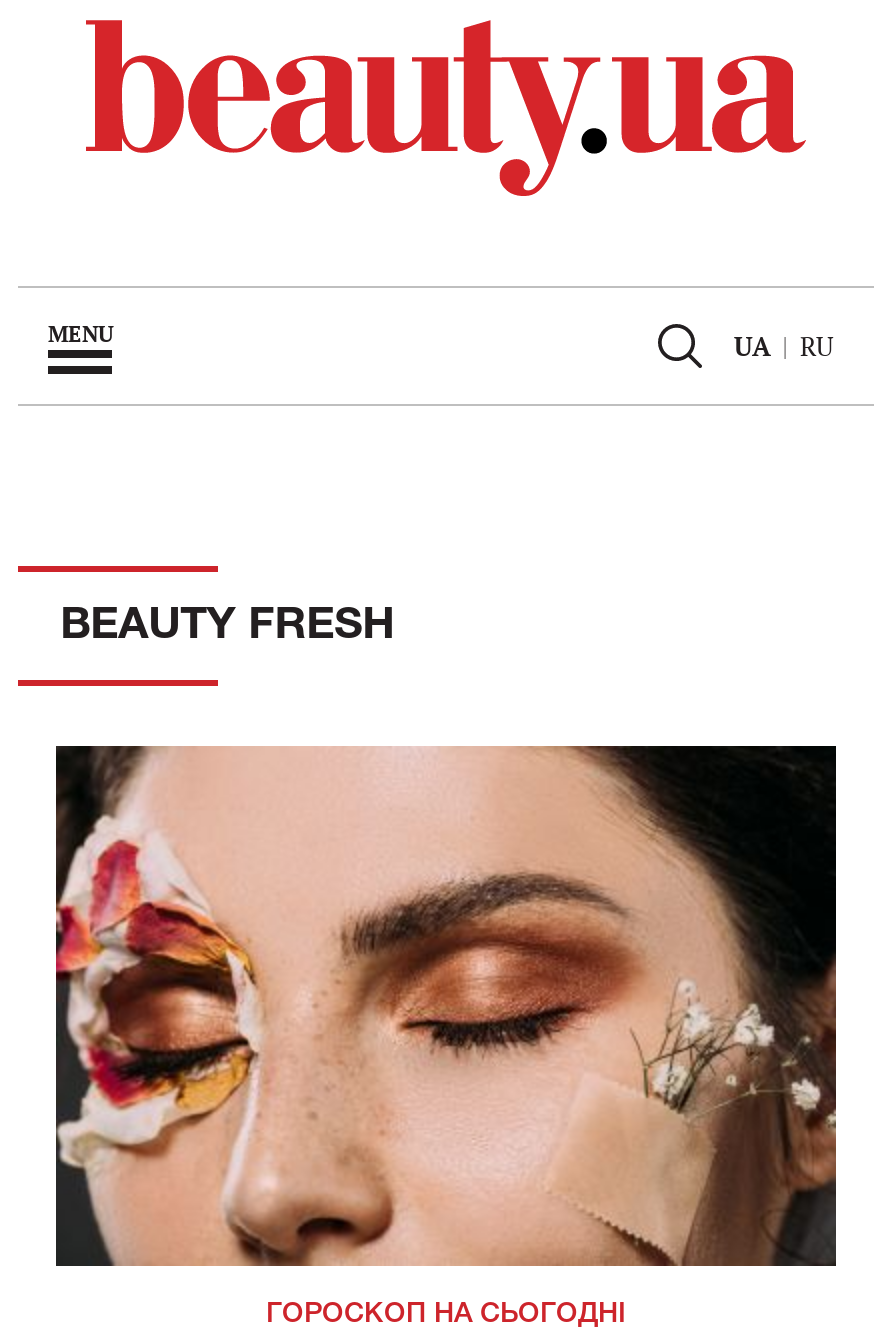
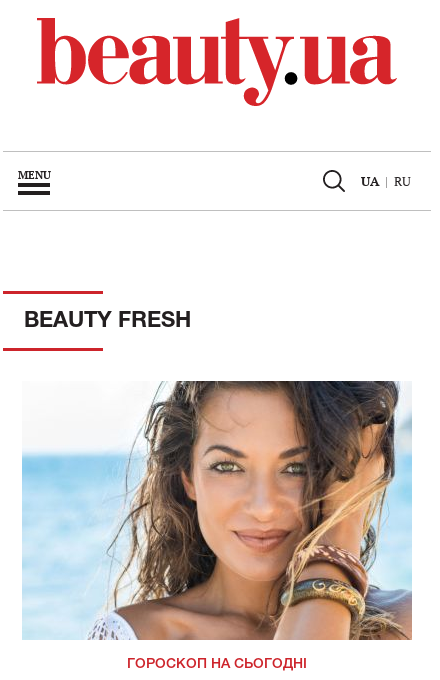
[54,744,838,1268] [image] -> [21,380,413,641] [image]

